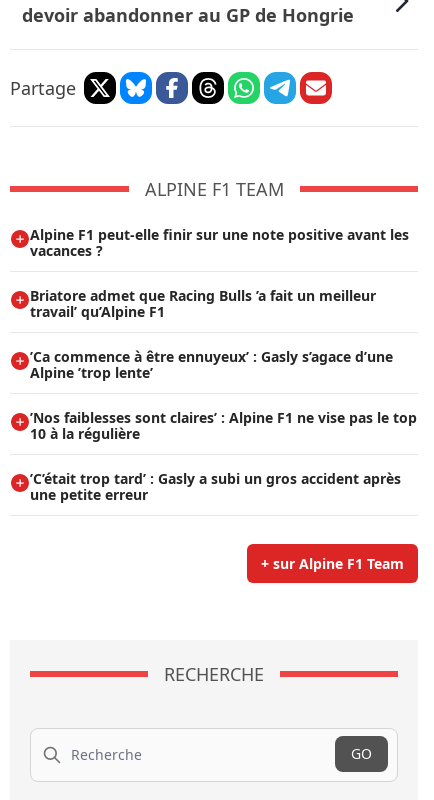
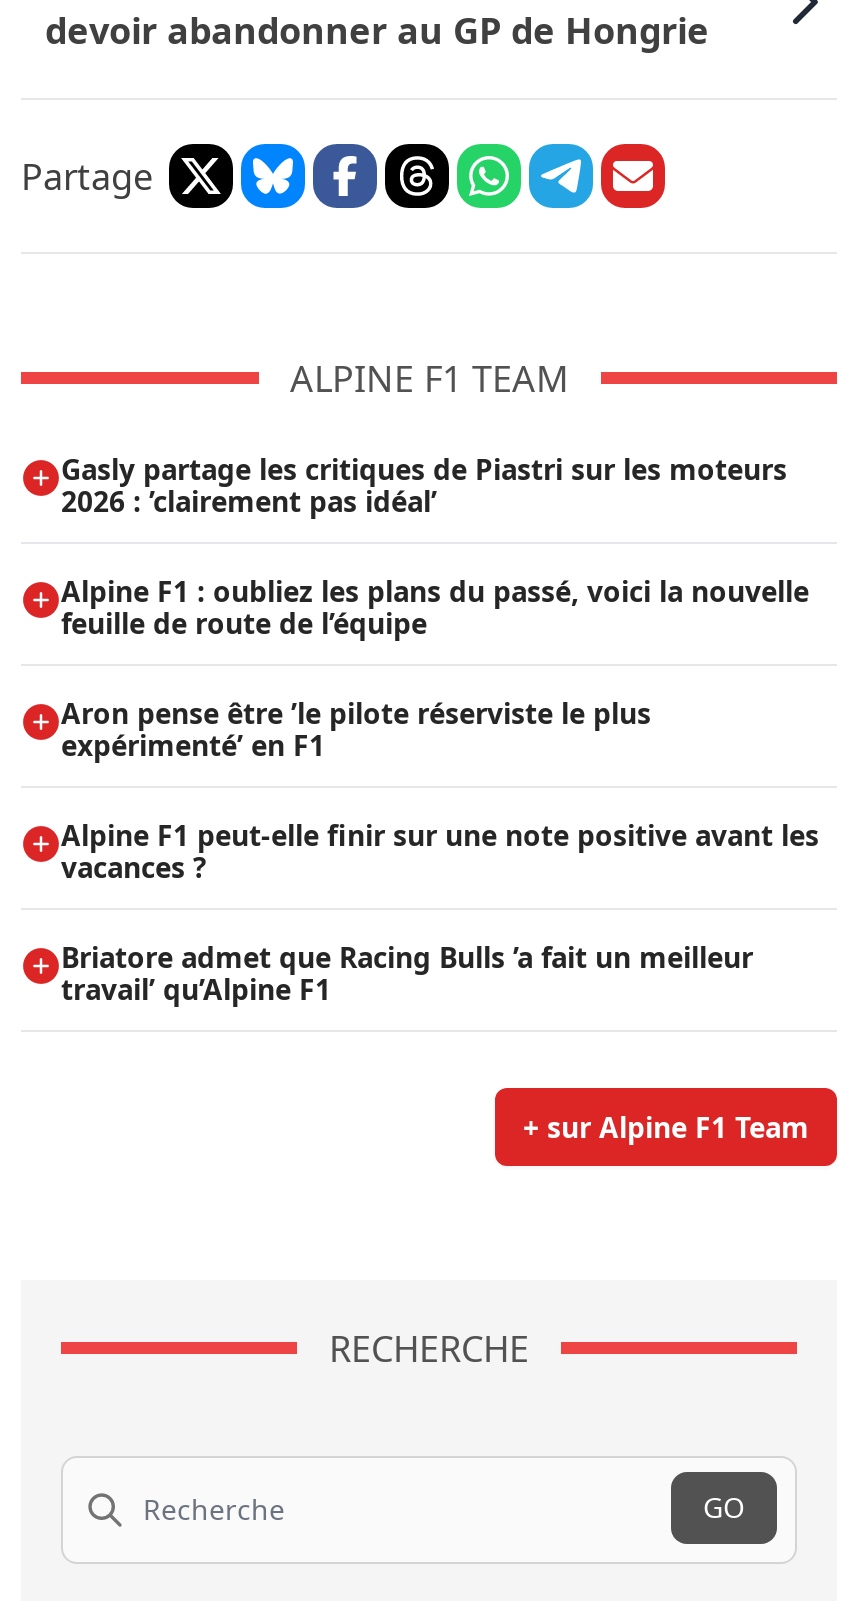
none -> [61,451,809,765] Gasly partage les critiques de Piastri sur les moteurs | 2026 : ’clairement pas idéal’ | Alpine F1 : oubliez les plans du passé, voici la nouvelle | feuille de route de l’équipe | Aron pense être ’le pilote réserviste le plus | expérimenté’ en F1
moved [30,225,409,321] -> [61,817,819,1009]: Alpine F1 peut-elle finir sur une note positive avant les | vacances ? | Briatore admet que Racing Bulls ’a fait un meilleur | travail’ qu’Alpine F1
[30,347,417,504] ’Ca commence à être ennuyeux’ : Gasly s’agace d’une | Alpine ’trop lente’ | ’Nos faiblesses sont claires’ : Alpine F1 ne vise pas le top | 10 à la régulière | ’C’était trop tard’ : Gasly a subi un gros accident après | une petite erreur -> none

